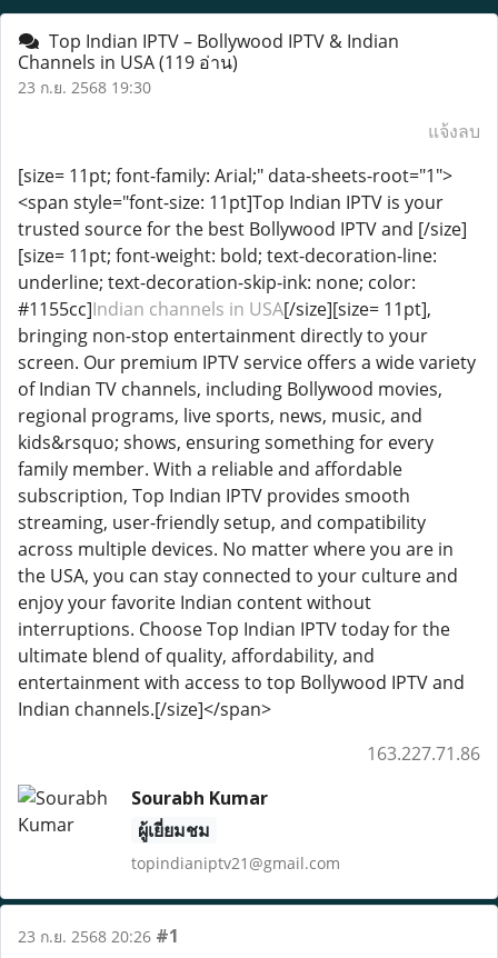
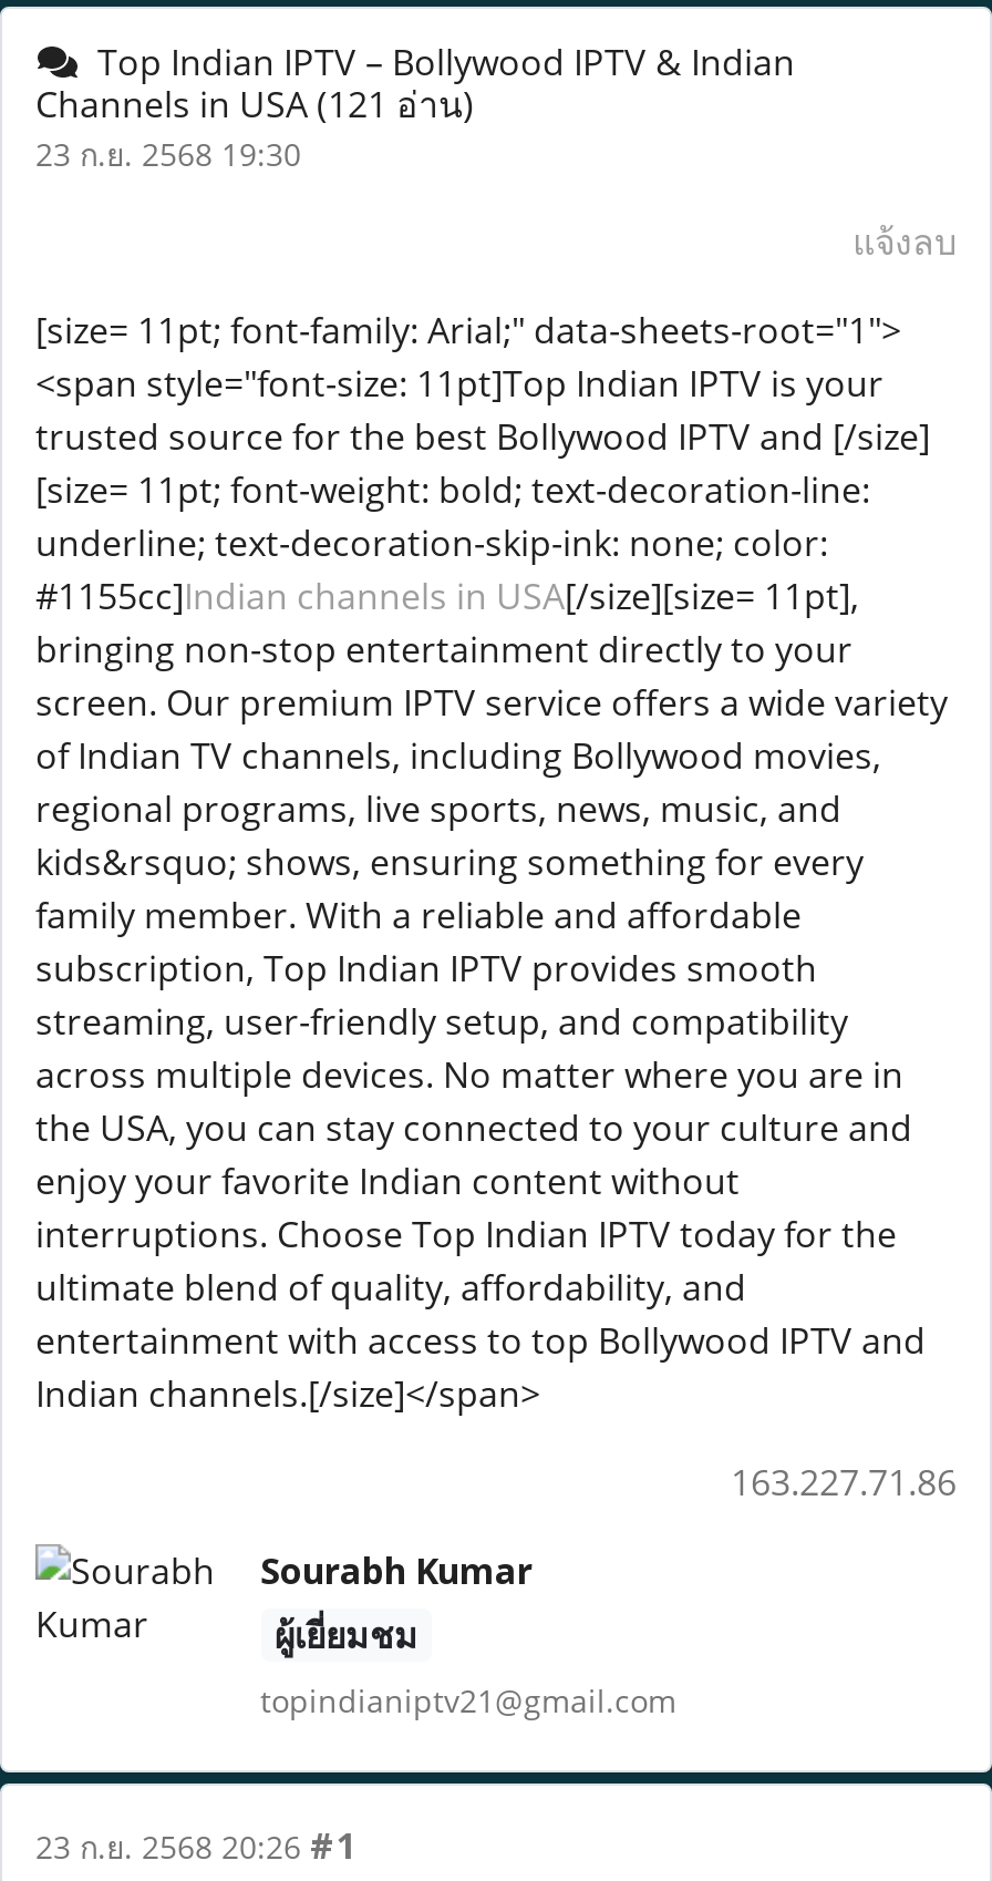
[18,50,238,74] Channels in USA (119 อ่าน) -> [35,80,474,129] Channels in USA (121 อ่าน)

